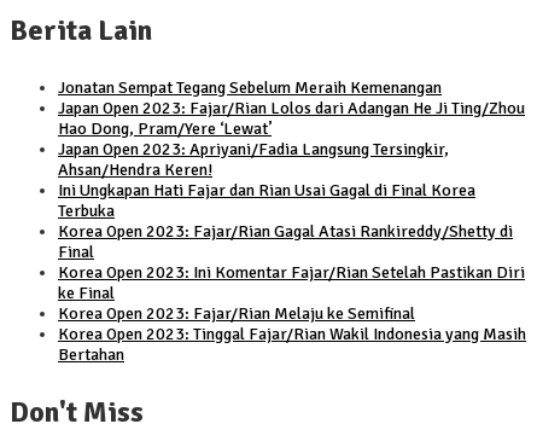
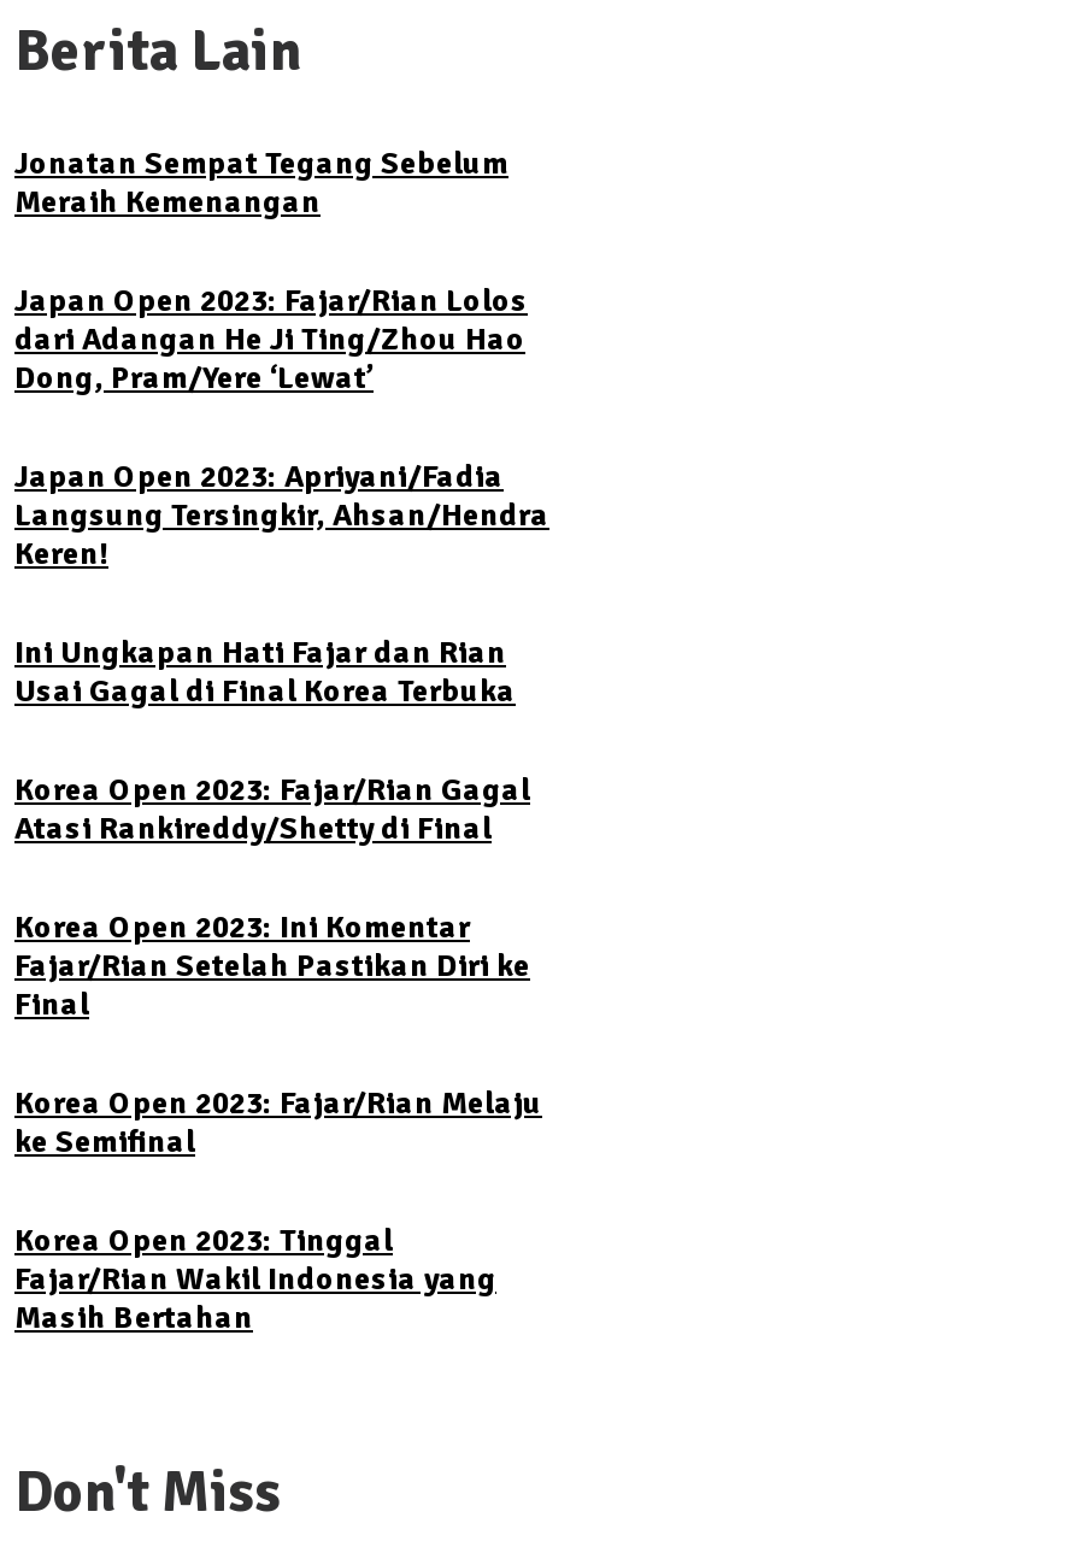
[58,78,525,242] Jonatan Sempat Tegang Sebelum Meraih Kemenangan | Japan Open 2023: Fajar/Rian Lolos dari Adangan He Ji Ting/Zhou | Hao Dong, Pram/Yere ‘Lewat’ | Japan Open 2023: Apriyani/Fadia Langsung Tersingkir, | Ahsan/Hendra Keren! | Ini Ungkapan Hati Fajar dan Rian Usai Gagal di Final Korea | Terbuka | Korea Open 2023: Fajar/Rian Gagal Atasi Rankireddy/Shetty di -> [14,145,549,986] Jonatan Sempat Tegang Sebelum | Meraih Kemenangan | Japan Open 2023: Fajar/Rian Lolos | dari Adangan He Ji Ting/Zhou Hao | Dong, Pram/Yere ‘Lewat’ | Japan Open 2023: Apriyani/Fadia | Langsung Tersingkir, Ahsan/Hendra | Keren! | Ini Ungkapan Hati Fajar dan Rian | Usai Gagal di Final Korea Terbuka | Korea Open 2023: Fajar/Rian Gagal | Atasi Rankireddy/Shetty di Final | Korea Open 2023: Ini Komentar | Fajar/Rian Setelah Pastikan Diri ke
[58,263,526,365] Korea Open 2023: Ini Komentar Fajar/Rian Setelah Pastikan Diri | ke Final | Korea Open 2023: Fajar/Rian Melaju ke Semifinal | Korea Open 2023: Tinggal Fajar/Rian Wakil Indonesia yang Masih | Bertahan -> [14,1085,542,1338] Korea Open 2023: Fajar/Rian Melaju | ke Semifinal | Korea Open 2023: Tinggal | Fajar/Rian Wakil Indonesia yang | Masih Bertahan

